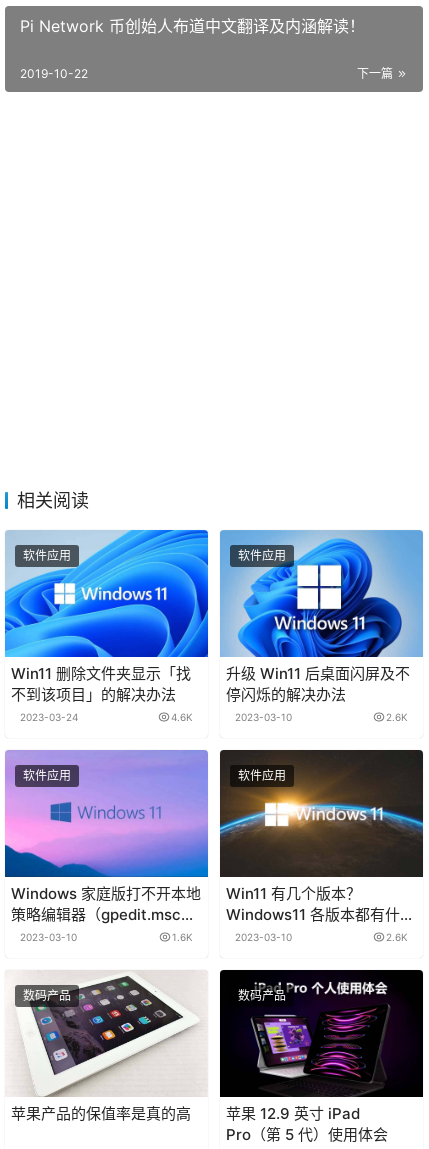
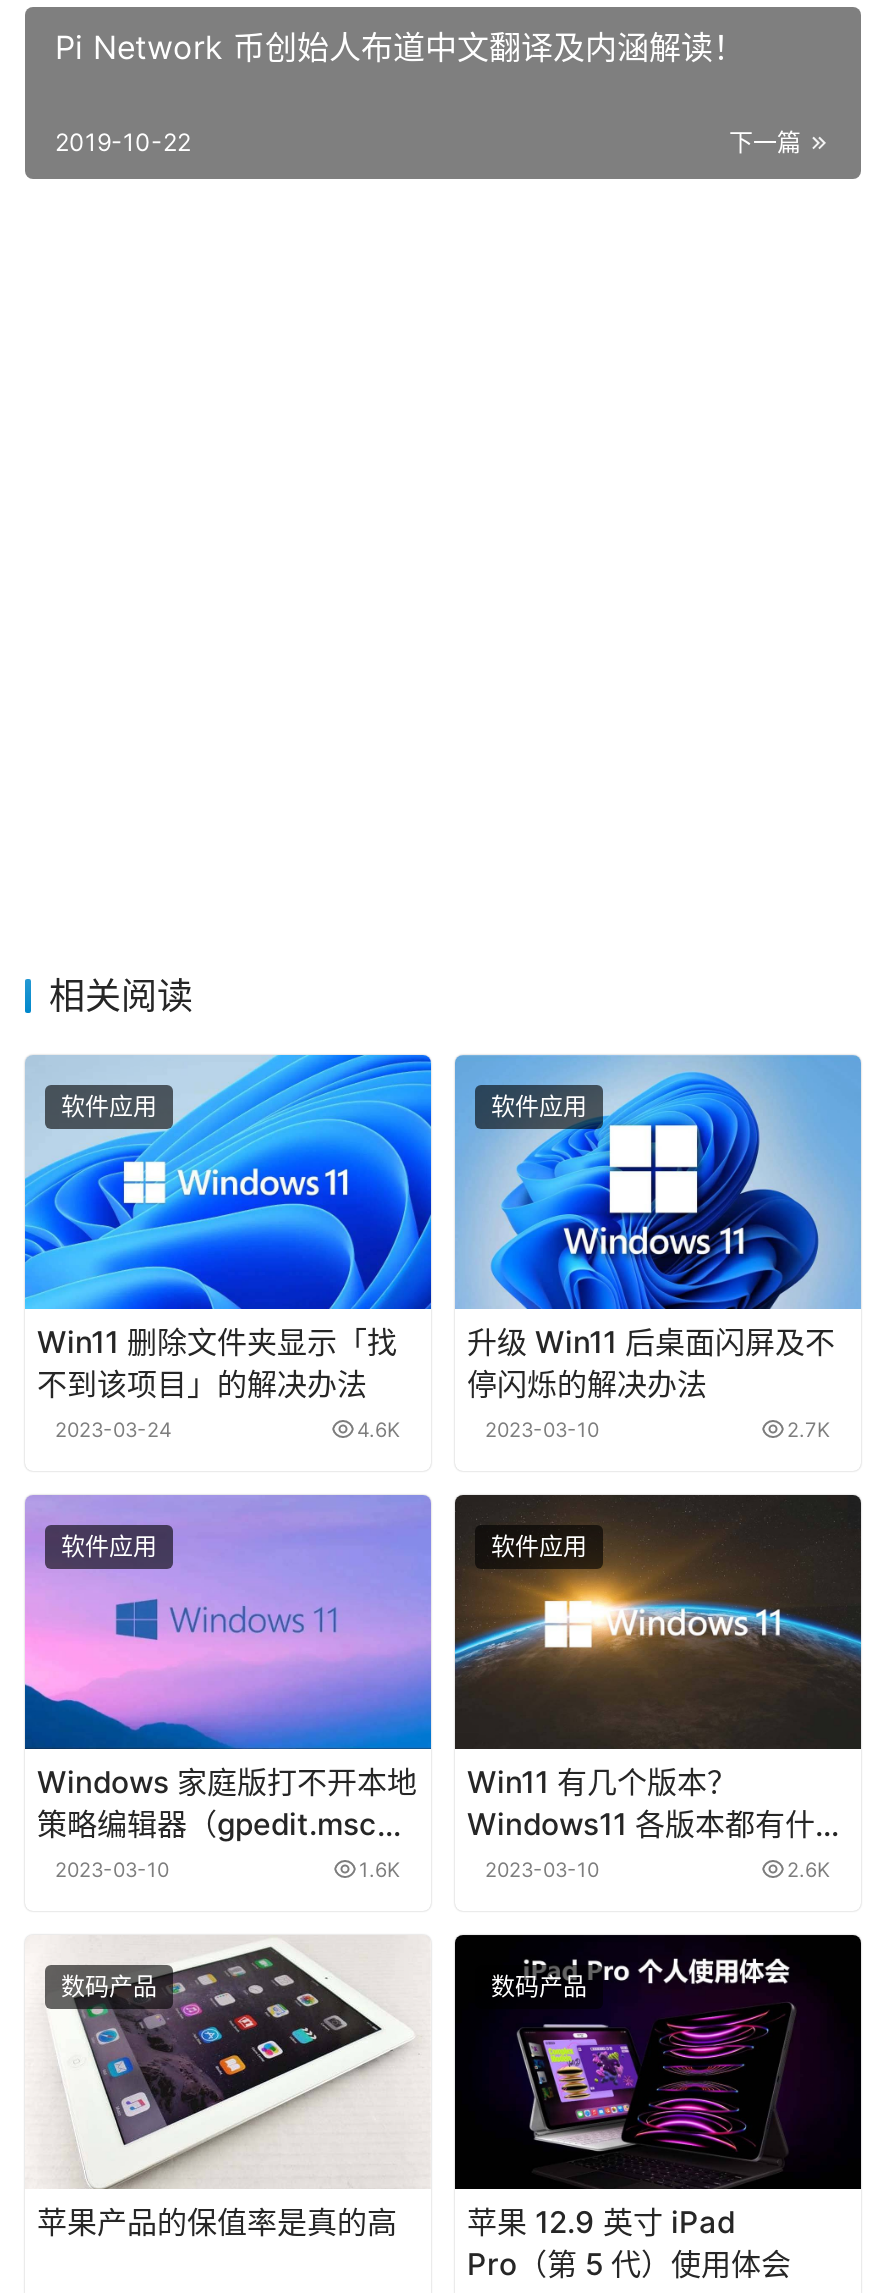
[386,711,408,723] 2.6K -> [787,1417,831,1441] 2.7K

